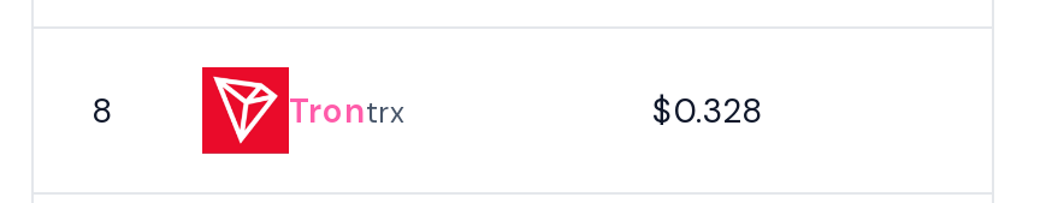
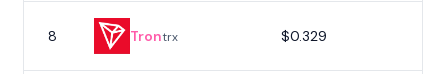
[652,89,763,132] $0.328 -> [281,27,327,45] $0.329

